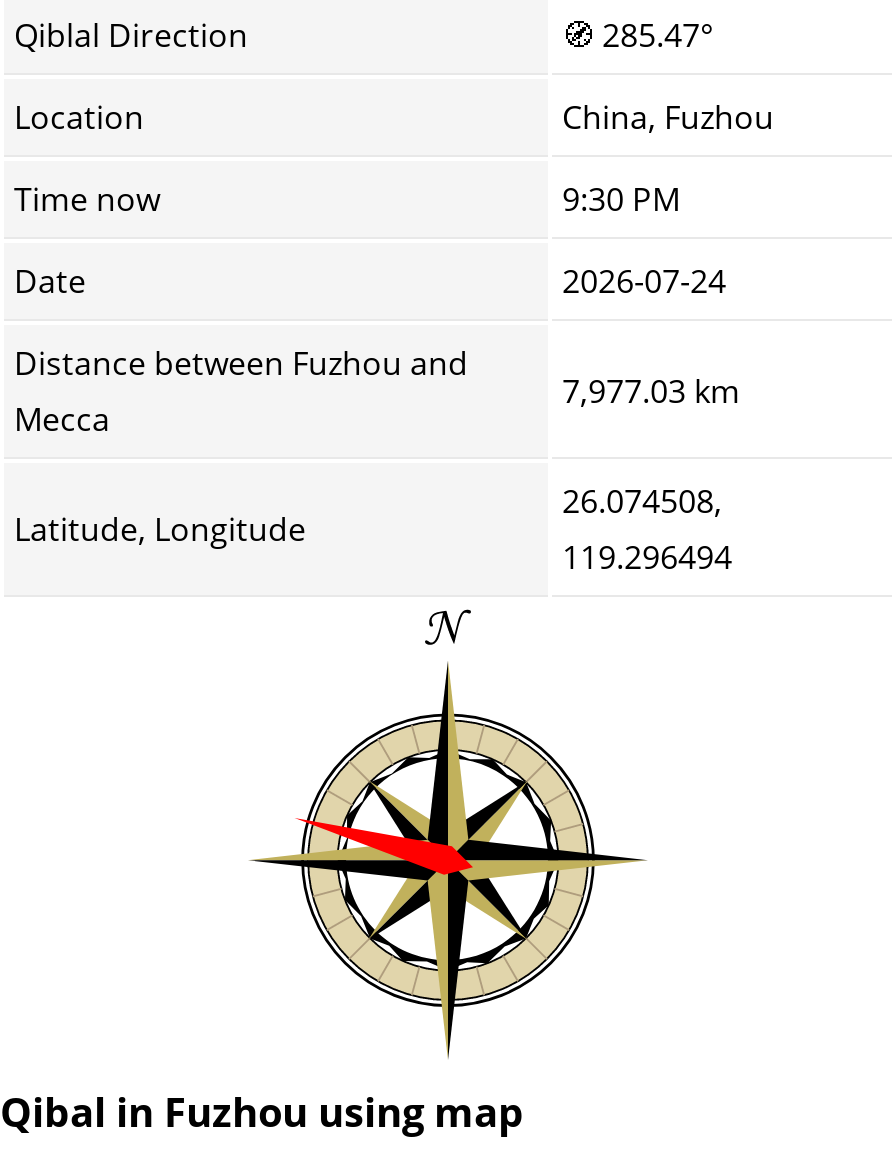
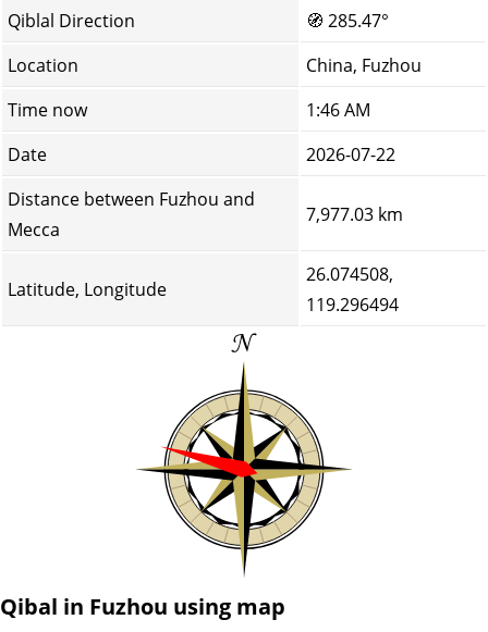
[562,177,680,221] 9:30 PM -> [306,98,370,122] 1:46 AM
[562,259,726,303] 2026-07-24 -> [306,142,395,166] 2026-07-22

